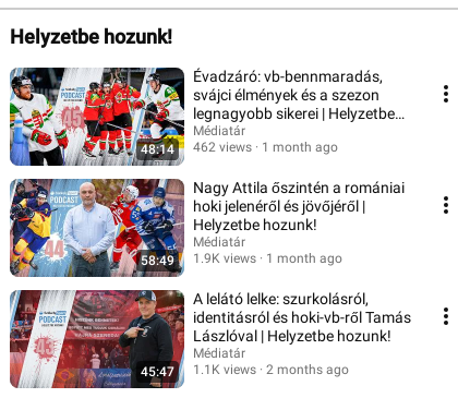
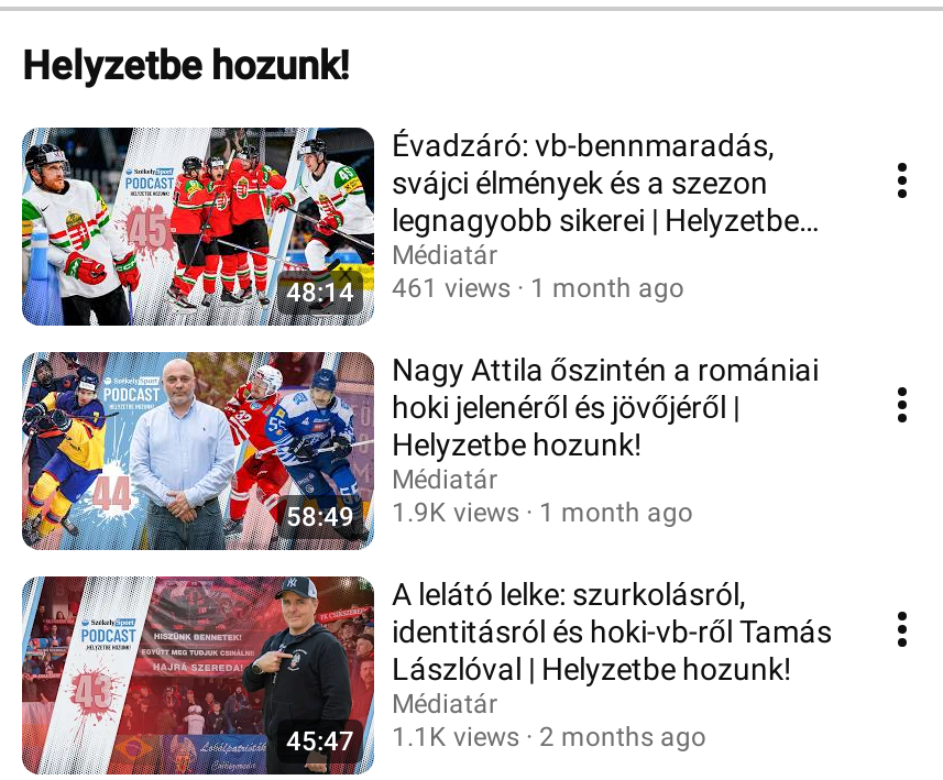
[141,140,338,157] 48:14 462 views 1 month ago -> [286,273,684,308] 48:14 461 views 1 month ago

